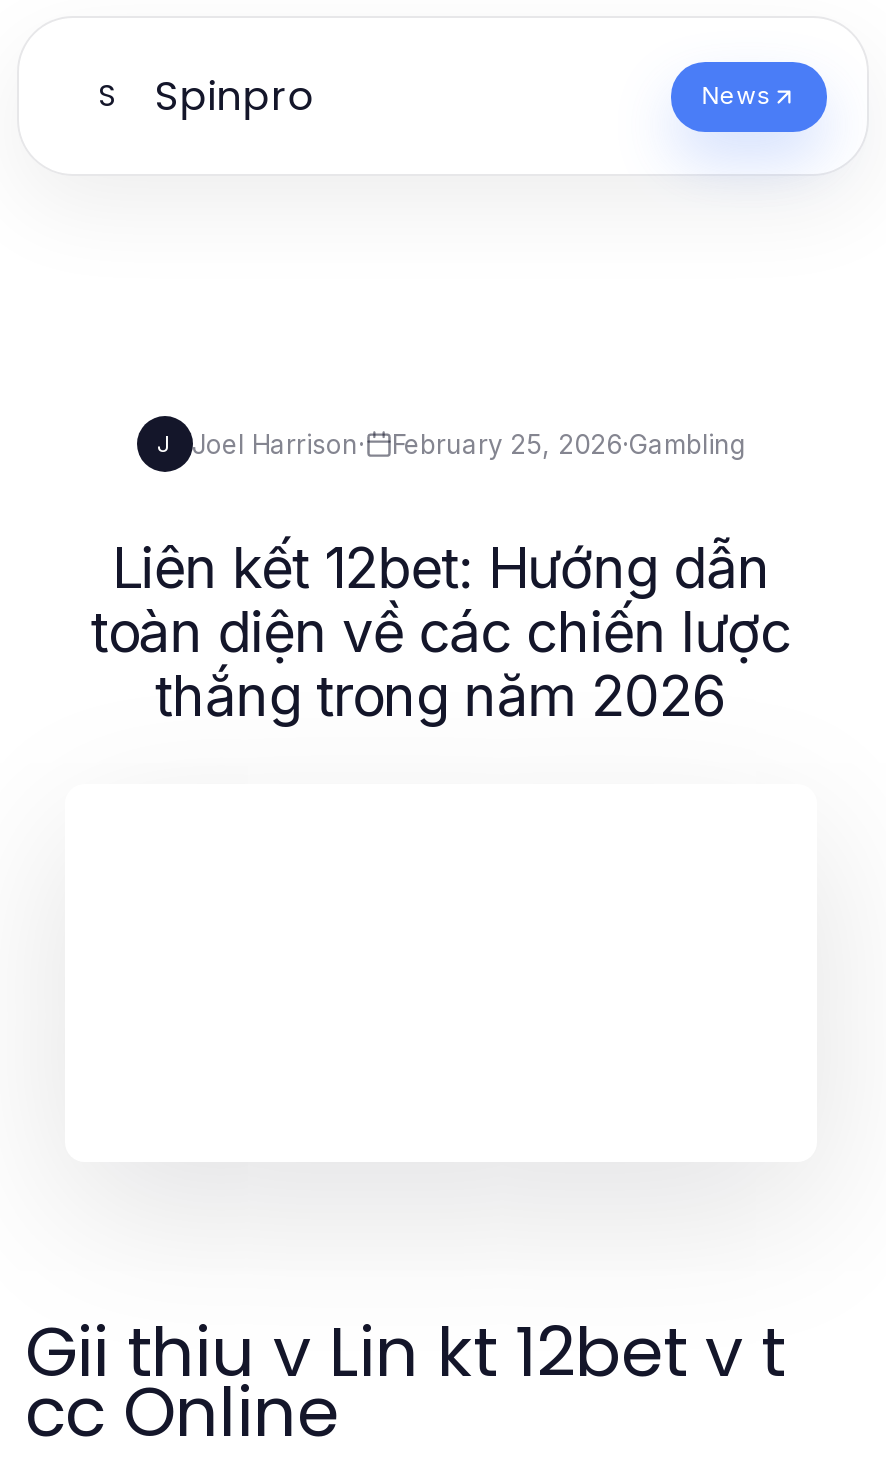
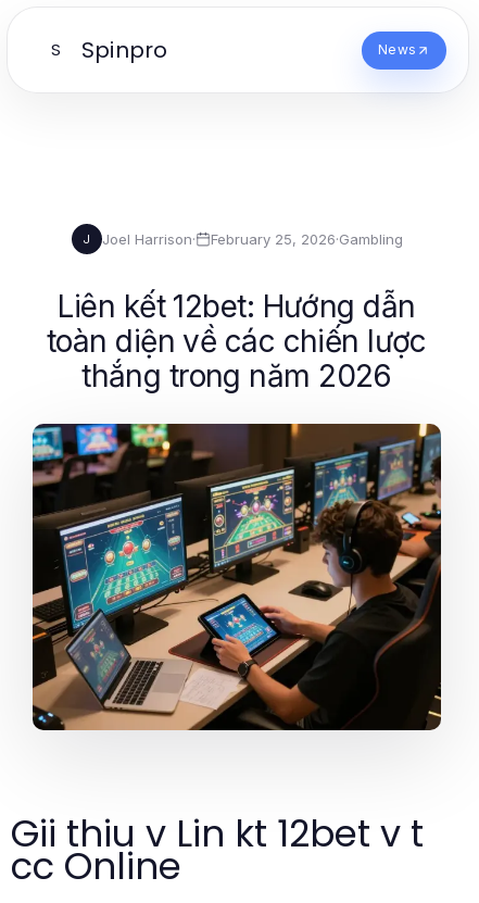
none -> [31,423,442,731] [image]

